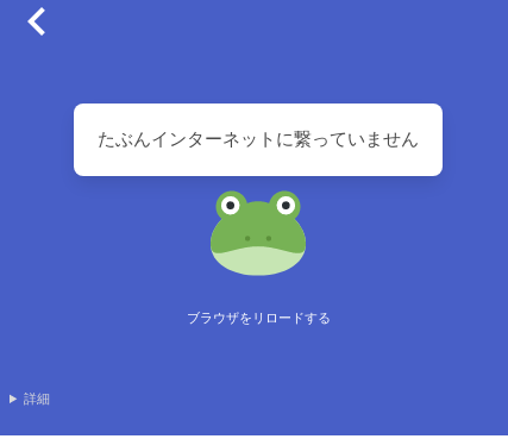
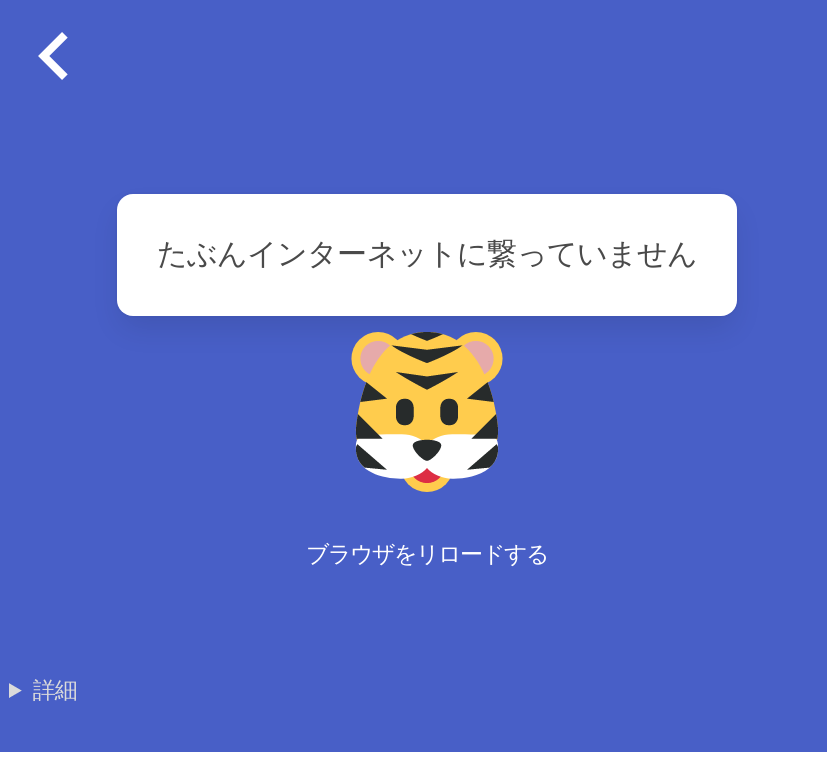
[209,186,307,281] [image] -> [347,330,507,494] [image]

